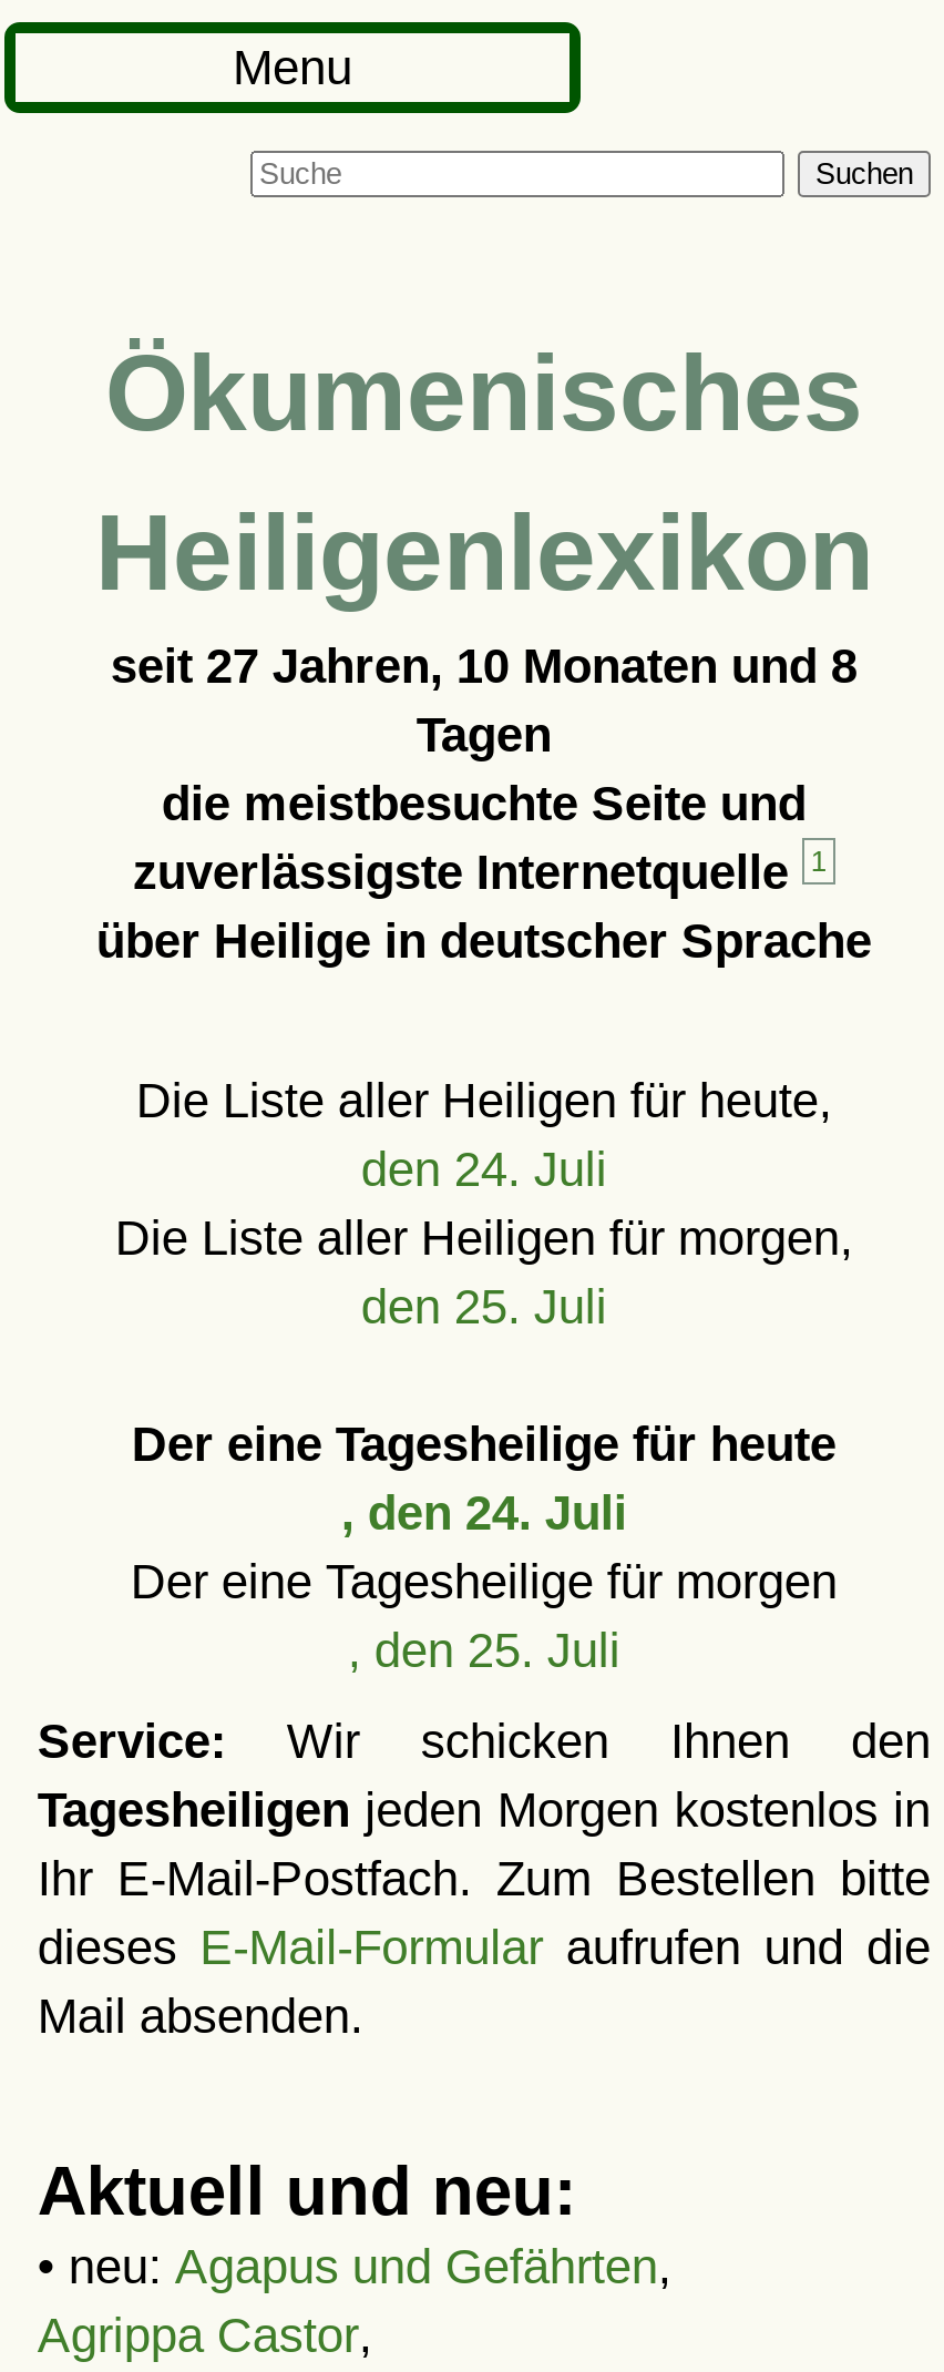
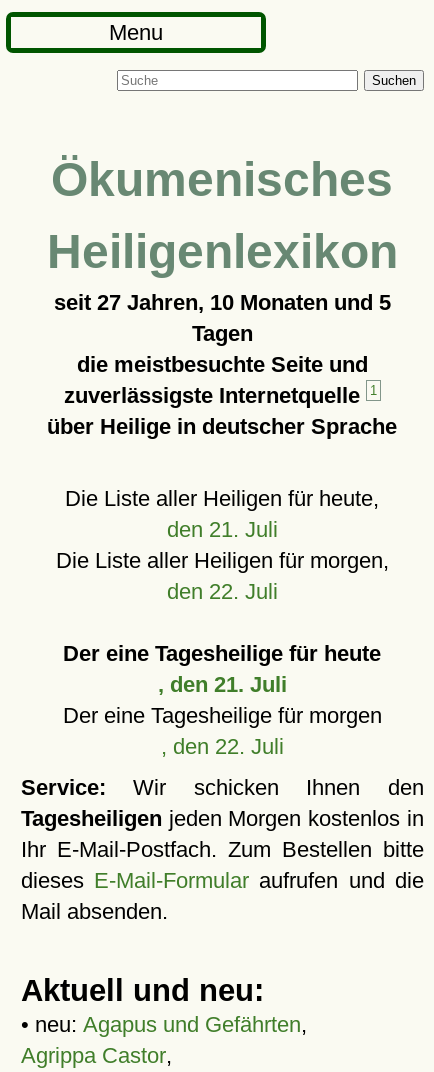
[111,638,857,694] seit 27 Jahren, 10 Monaten und 8 -> [54,290,391,315] seit 27 Jahren, 10 Monaten und 5
[361,1142,607,1197] den 24. Juli -> [167,517,278,542] den 21. Juli
[361,1279,607,1335] den 25. Juli -> [167,579,278,604] den 22. Juli
[341,1485,627,1541] , den 24. Juli -> [158,672,287,697] , den 21. Juli
[348,1623,620,1678] , den 25. Juli -> [161,734,284,759] , den 22. Juli

